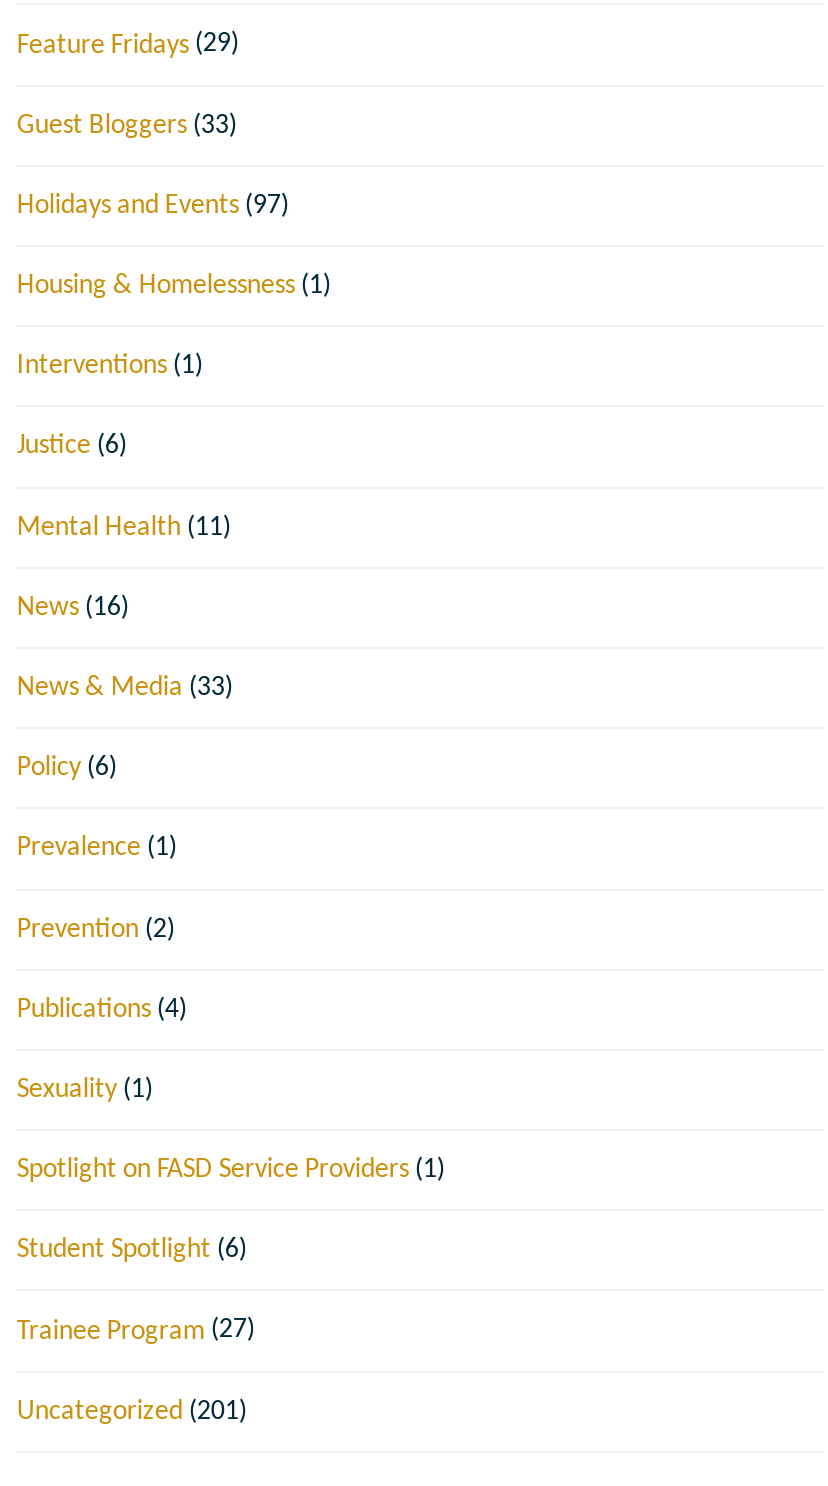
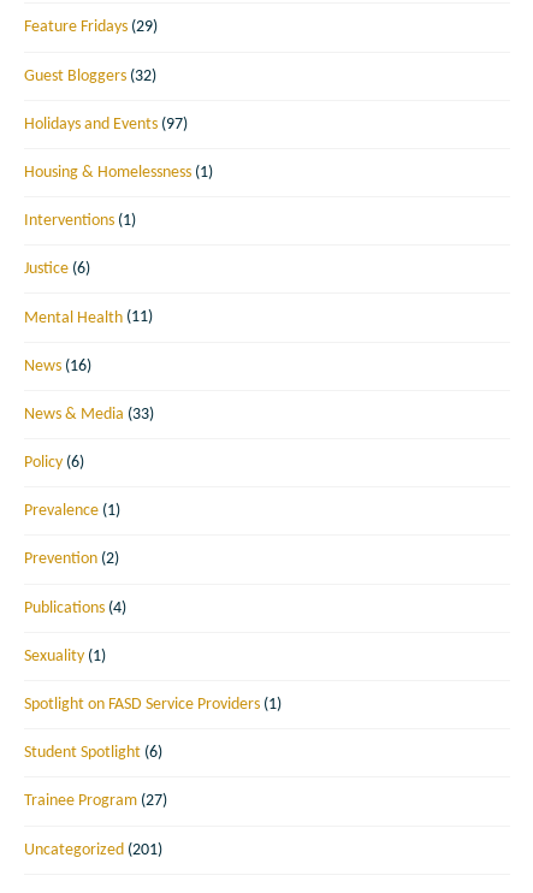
[17,110,237,140] Guest Bloggers (33) -> [25,67,157,85] Guest Bloggers (32)

